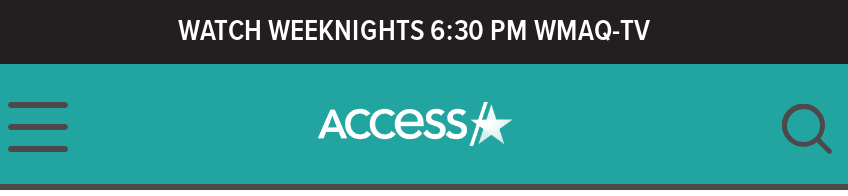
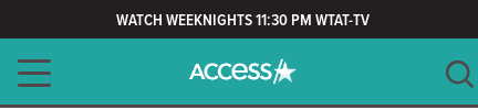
[178,12,650,52] WATCH WEEKNIGHTS 6:30 PM WMAQ-TV -> [116,10,369,32] WATCH WEEKNIGHTS 11:30 PM WTAT-TV

